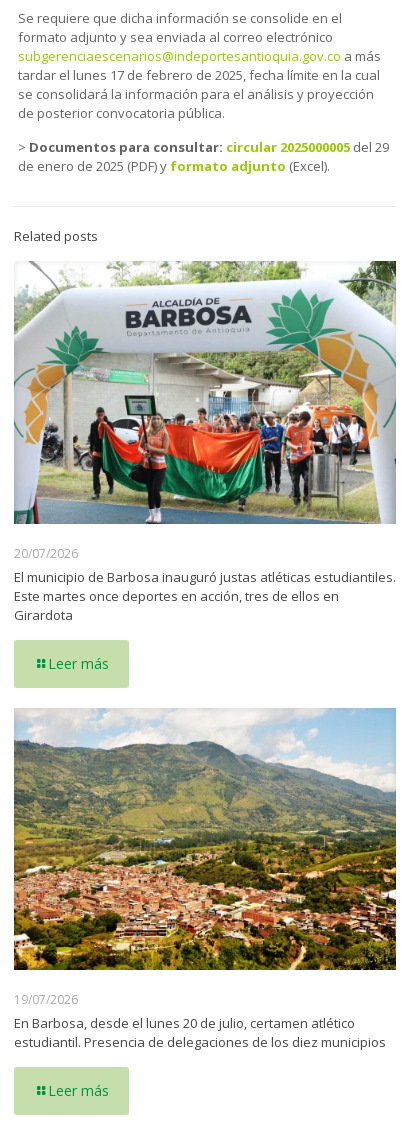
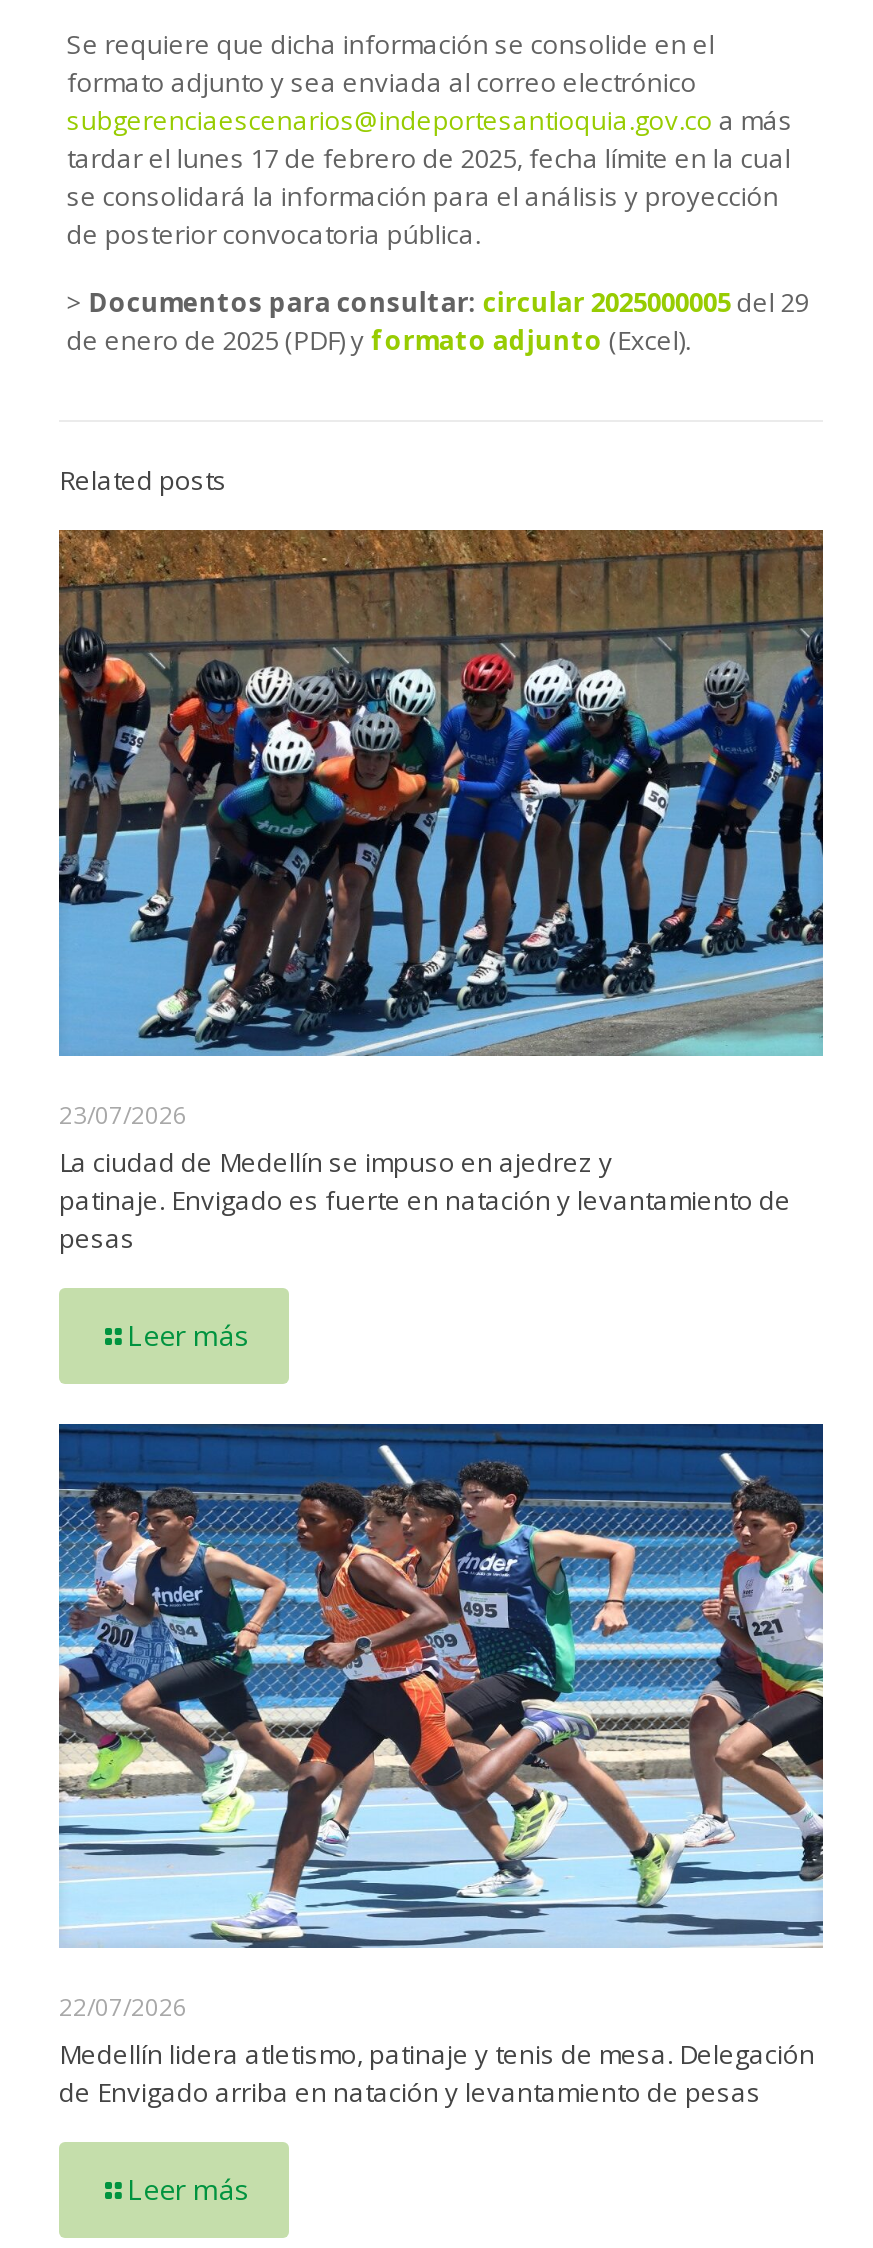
[13,260,397,624] [image] | 20/07/2026 | El municipio de Barbosa inauguró justas atléticas estudiantiles. | Este martes once deportes en acción, tres de ellos en | Girardota -> [57,528,825,1256] [image] | 23/07/2026 | La ciudad de Medellín se impuso en ajedrez y | patinaje. Envigado es fuerte en natación y levantamiento de | pesas
[13,708,397,1051] [image] | 19/07/2026 | En Barbosa, desde el lunes 20 de julio, certamen atlético | estudiantil. Presencia de delegaciones de los diez municipios -> [57,1422,825,2111] [image] | 22/07/2026 | Medellín lidera atletismo, patinaje y tenis de mesa. Delegación | de Envigado arriba en natación y levantamiento de pesas

